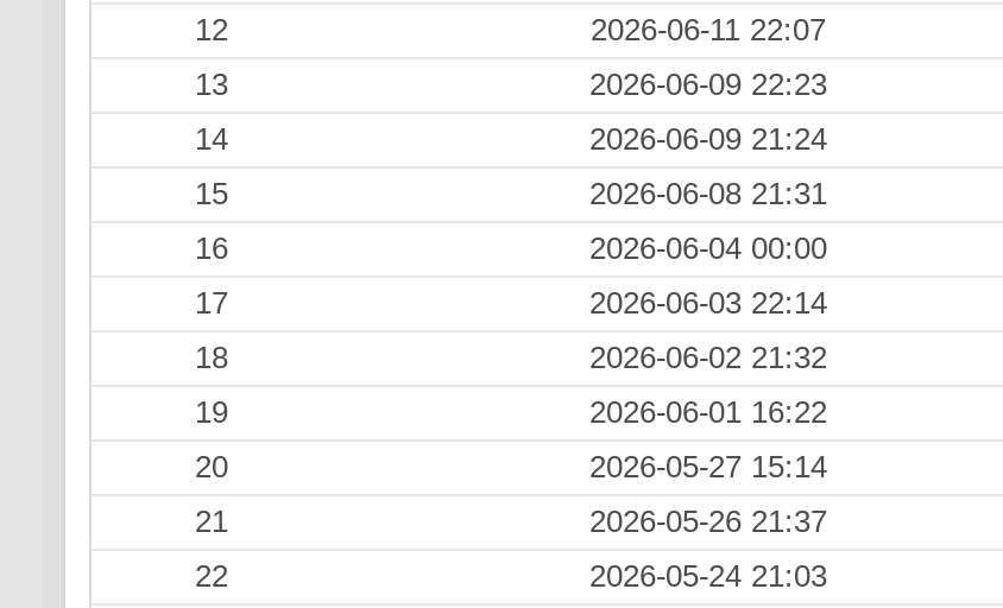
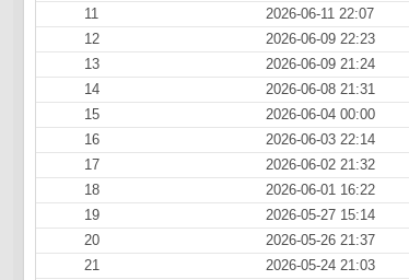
[195,12,228,47] 12 -> [84,5,98,22] 11
[195,66,228,102] 13 -> [84,31,99,47] 12
[195,121,228,157] 14 -> [84,56,99,72] 13
[195,176,228,211] 15 -> [84,81,99,97] 14
[195,230,228,266] 16 -> [84,106,99,122] 15
[195,285,228,321] 17 -> [84,131,99,148] 16
[195,340,228,375] 18 -> [84,156,99,173] 17
[195,394,228,430] 19 -> [84,182,99,198] 18
[195,449,228,484] 20 -> [84,207,99,223] 19
[195,503,228,539] 21 -> [84,232,99,248] 20
[195,558,228,594] 22 -> [84,257,99,273] 21

